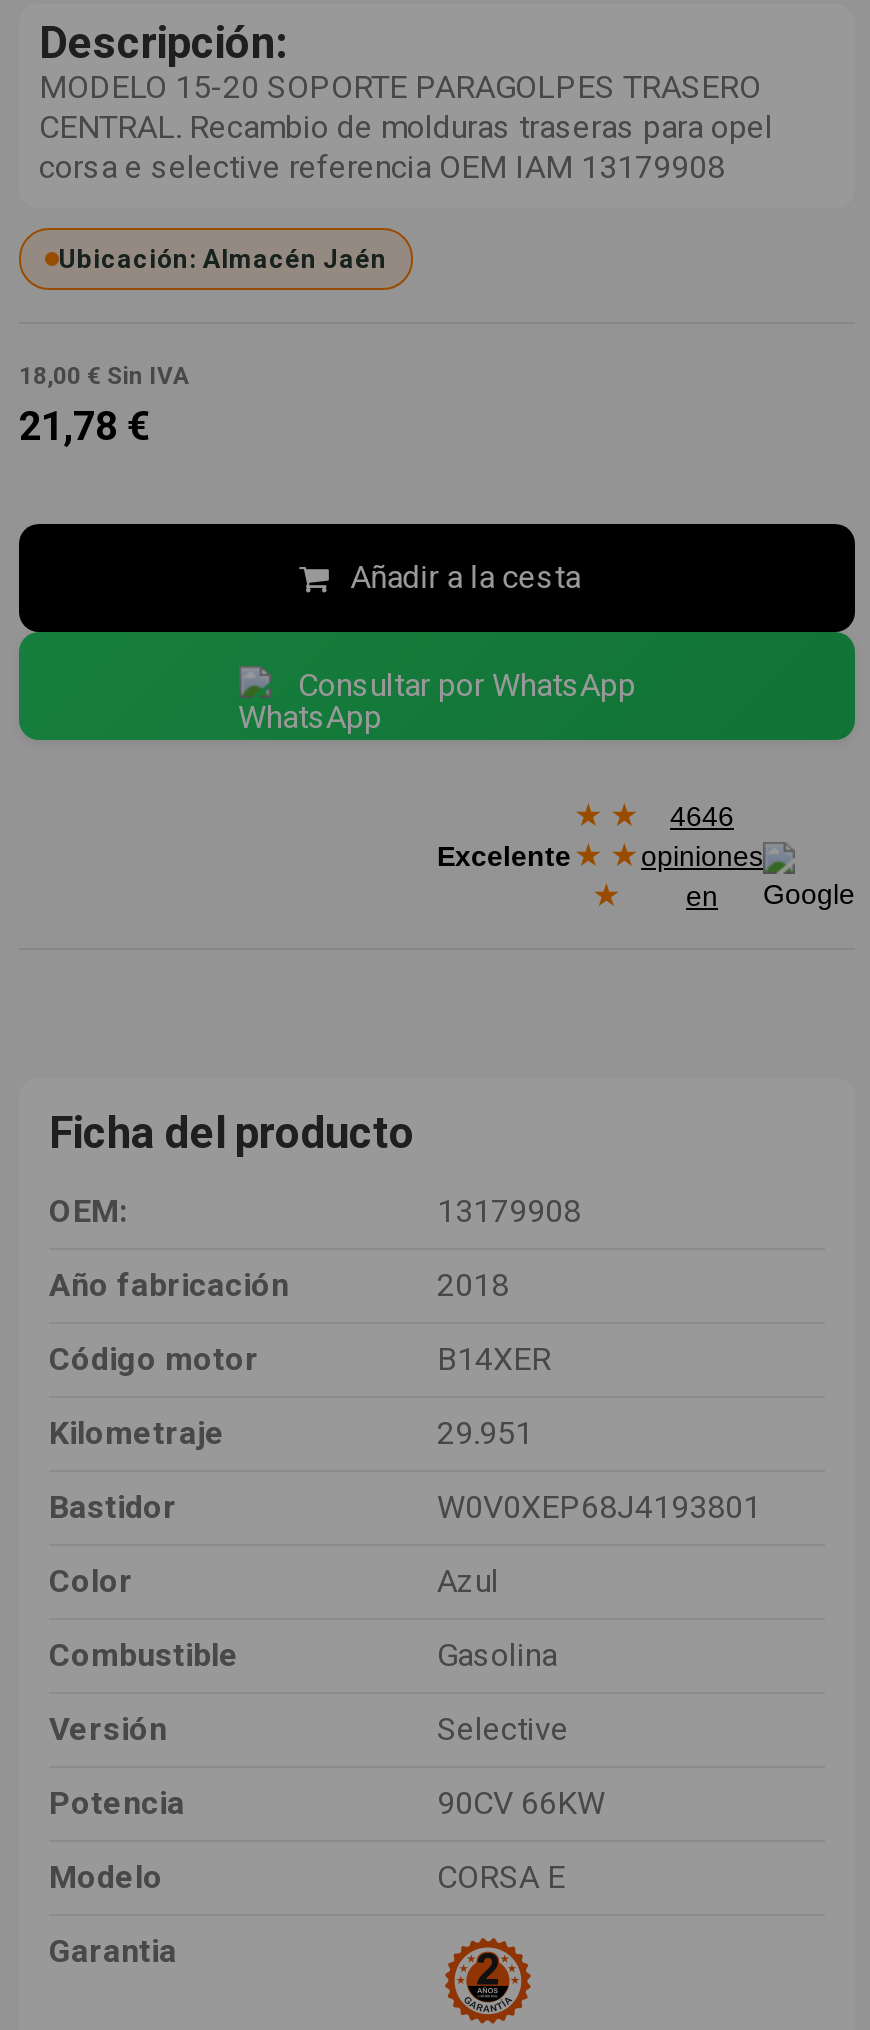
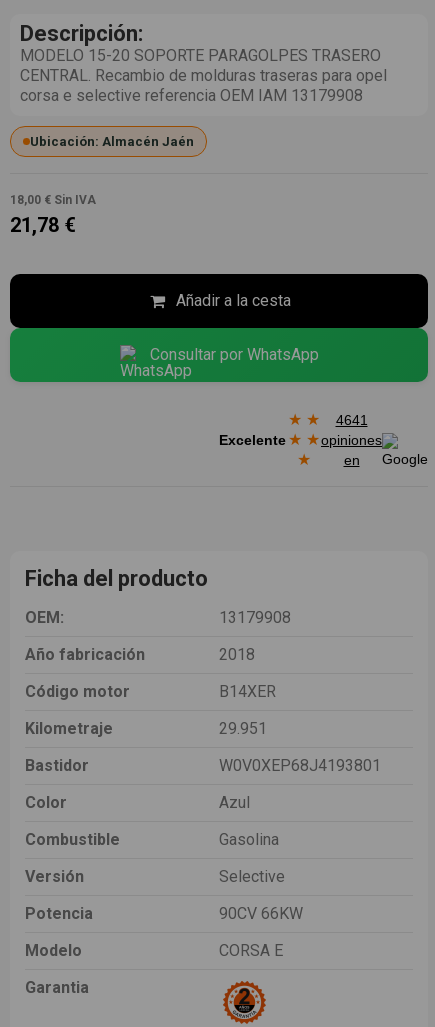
[670,800,734,832] 4646 -> [335,412,367,428] 4641

